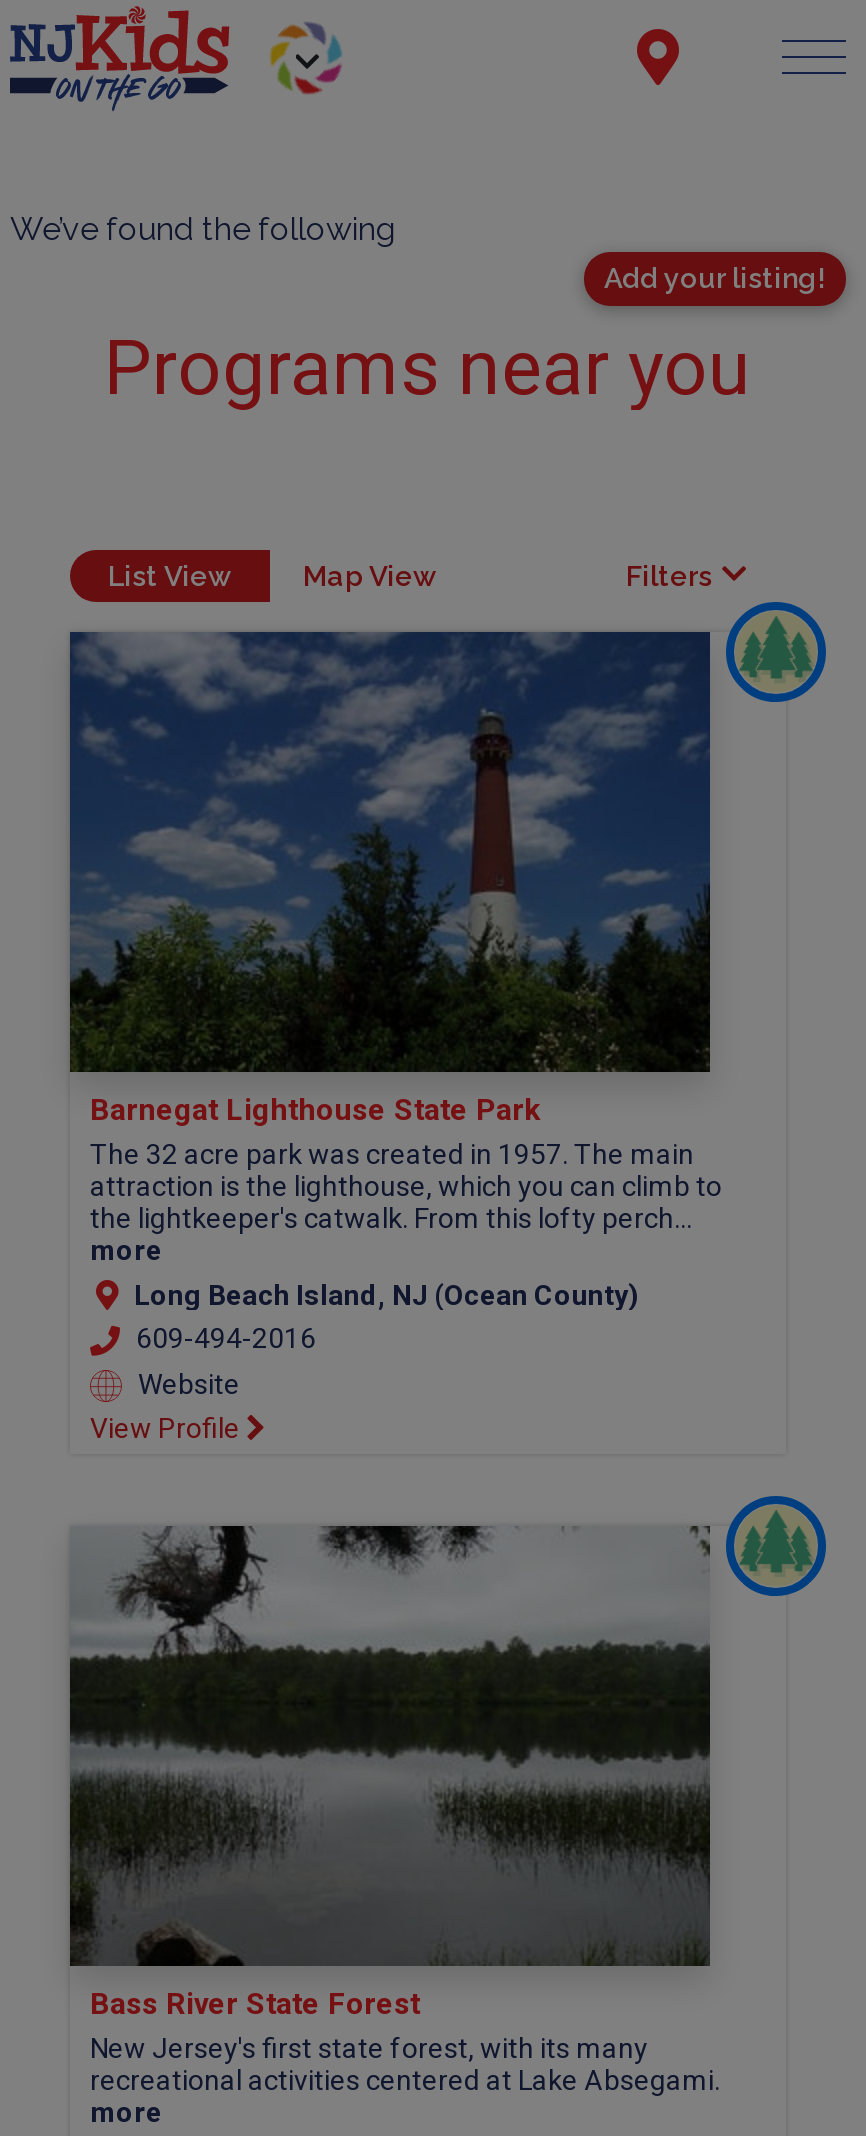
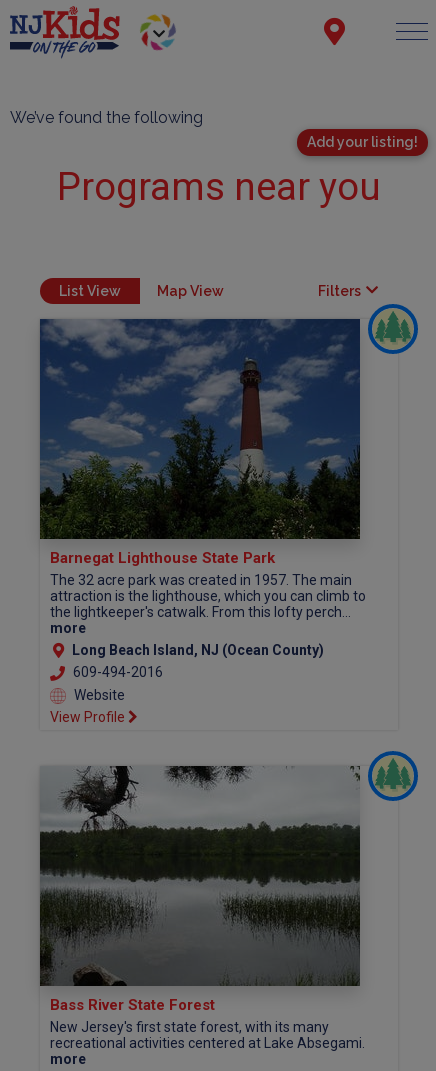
[270,22,342,94] [image] -> [140,14,176,50] [image]

